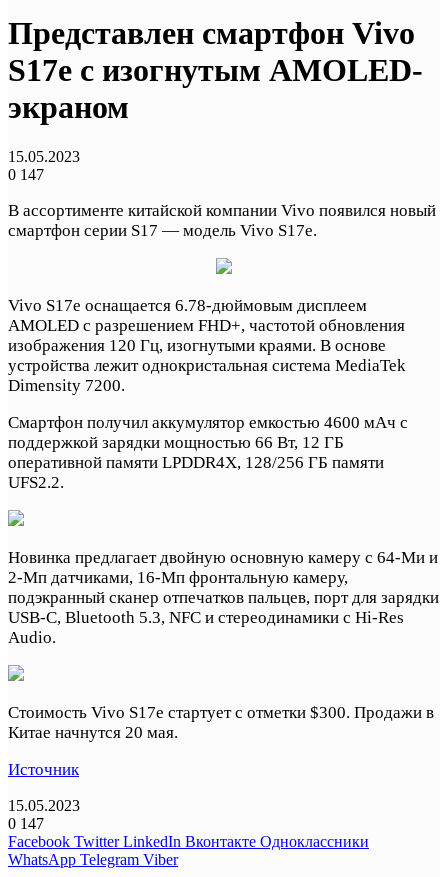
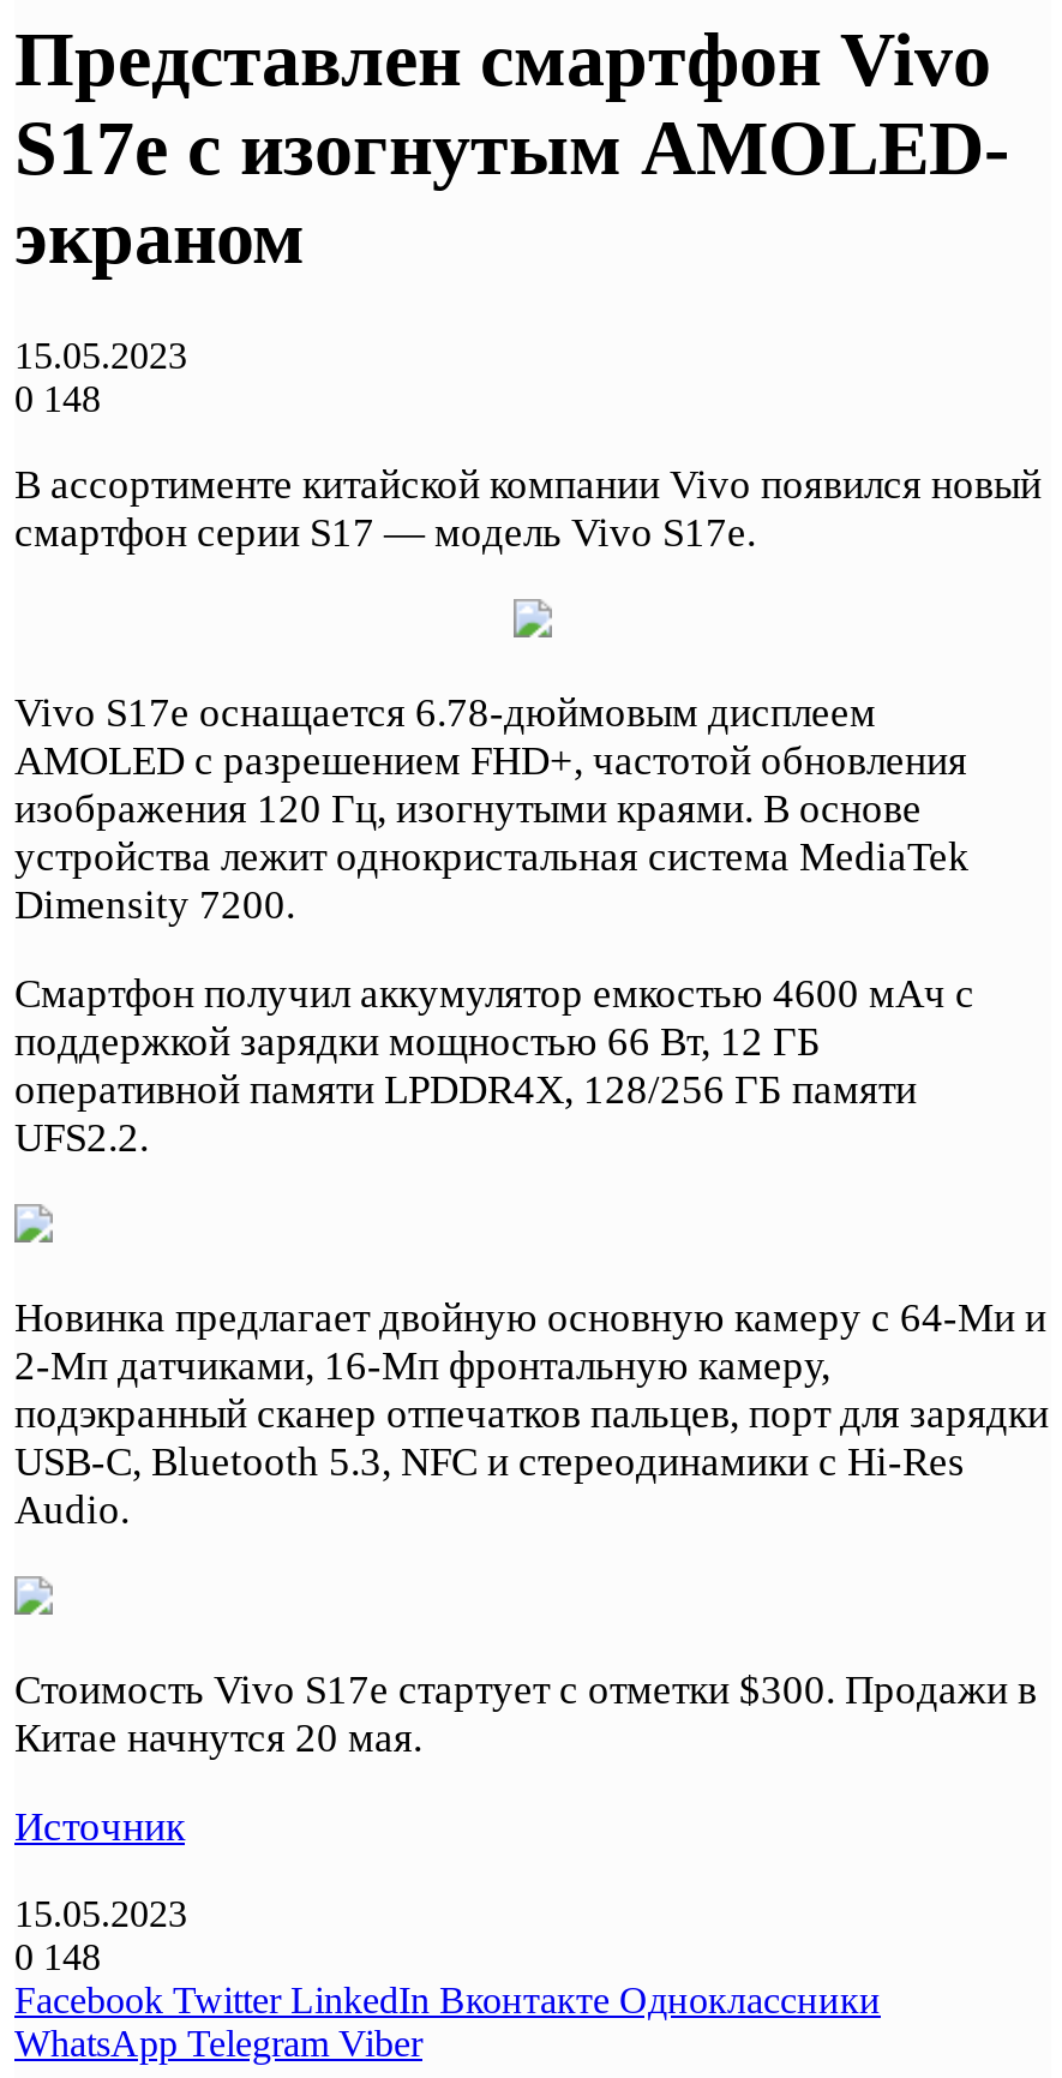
[8,166,44,183] 0 147 -> [14,378,101,419] 0 148
[8,815,44,832] 0 147 -> [14,1936,101,1977] 0 148

